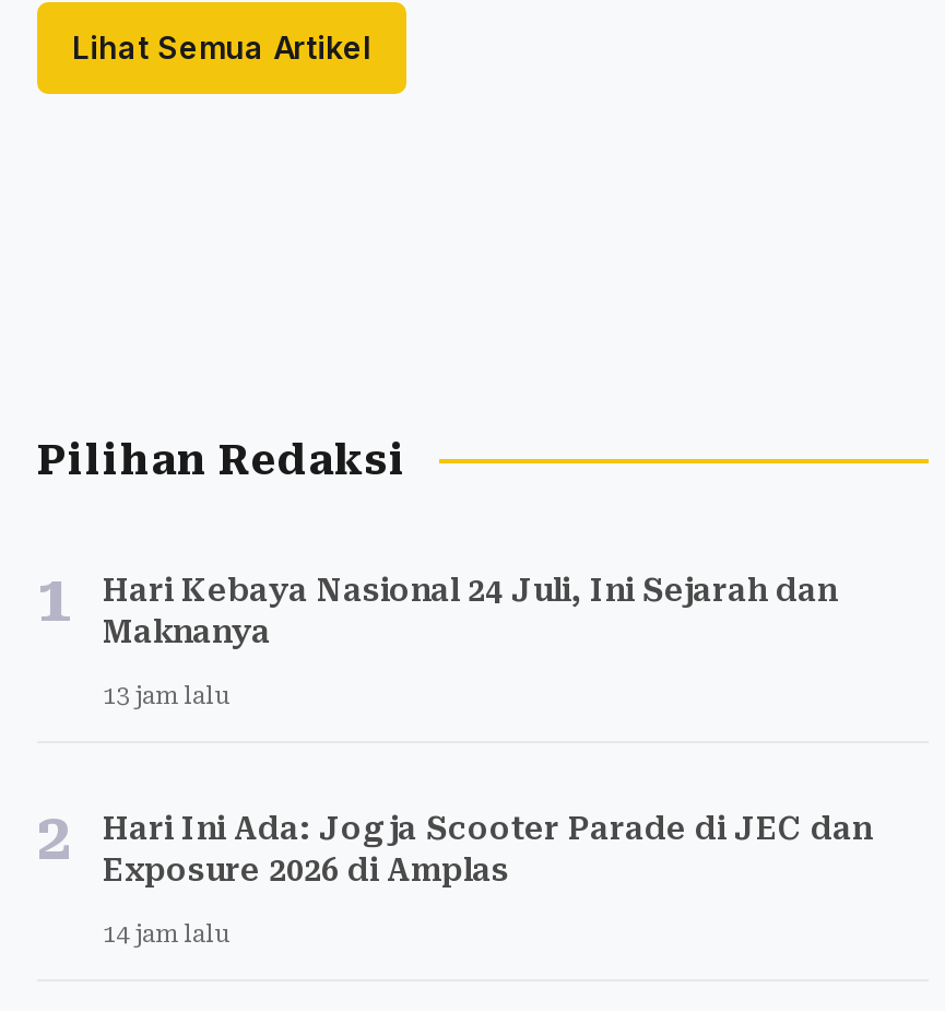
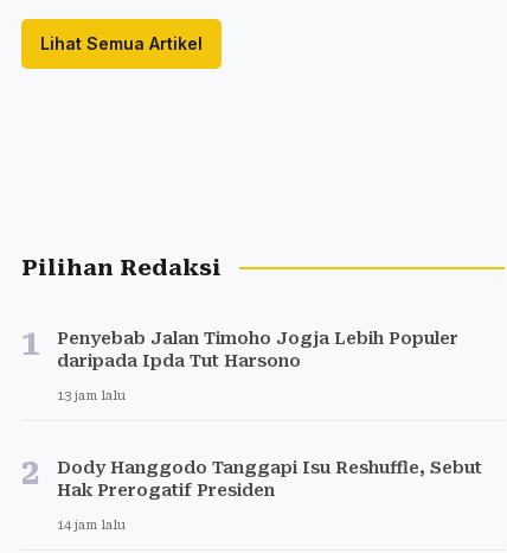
[103,572,837,648] Hari Kebaya Nasional 24 Juli, Ini Sejarah dan | Maknanya -> [57,328,458,370] Penyebab Jalan Timoho Jogja Lebih Populer | daripada Ipda Tut Harsono
[103,810,872,886] Hari Ini Ada: Jogja Scooter Parade di JEC dan | Exposure 2026 di Amplas -> [57,457,482,499] Dody Hanggodo Tanggapi Isu Reshuffle, Sebut | Hak Prerogatif Presiden

